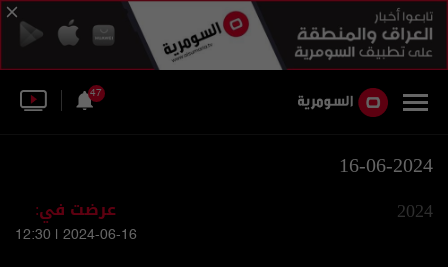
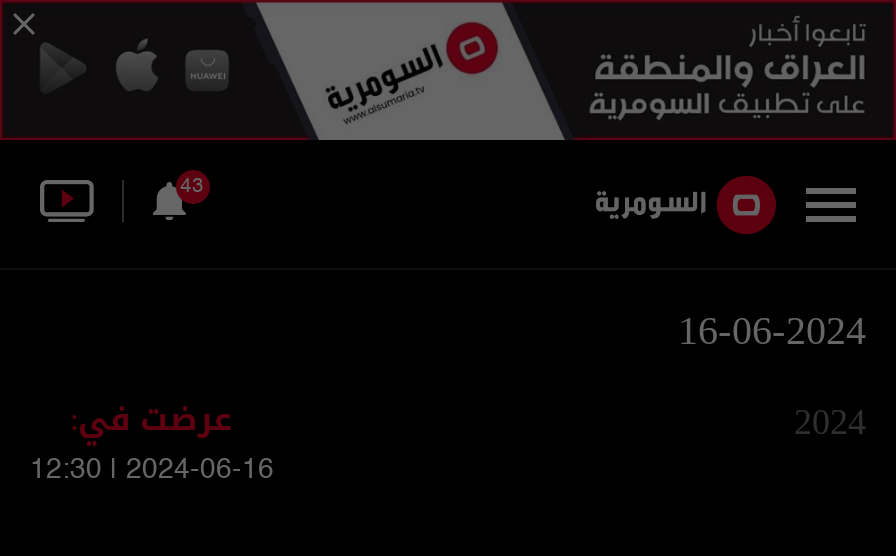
[90,88,102,98] 47 -> [180,176,204,196] 43

